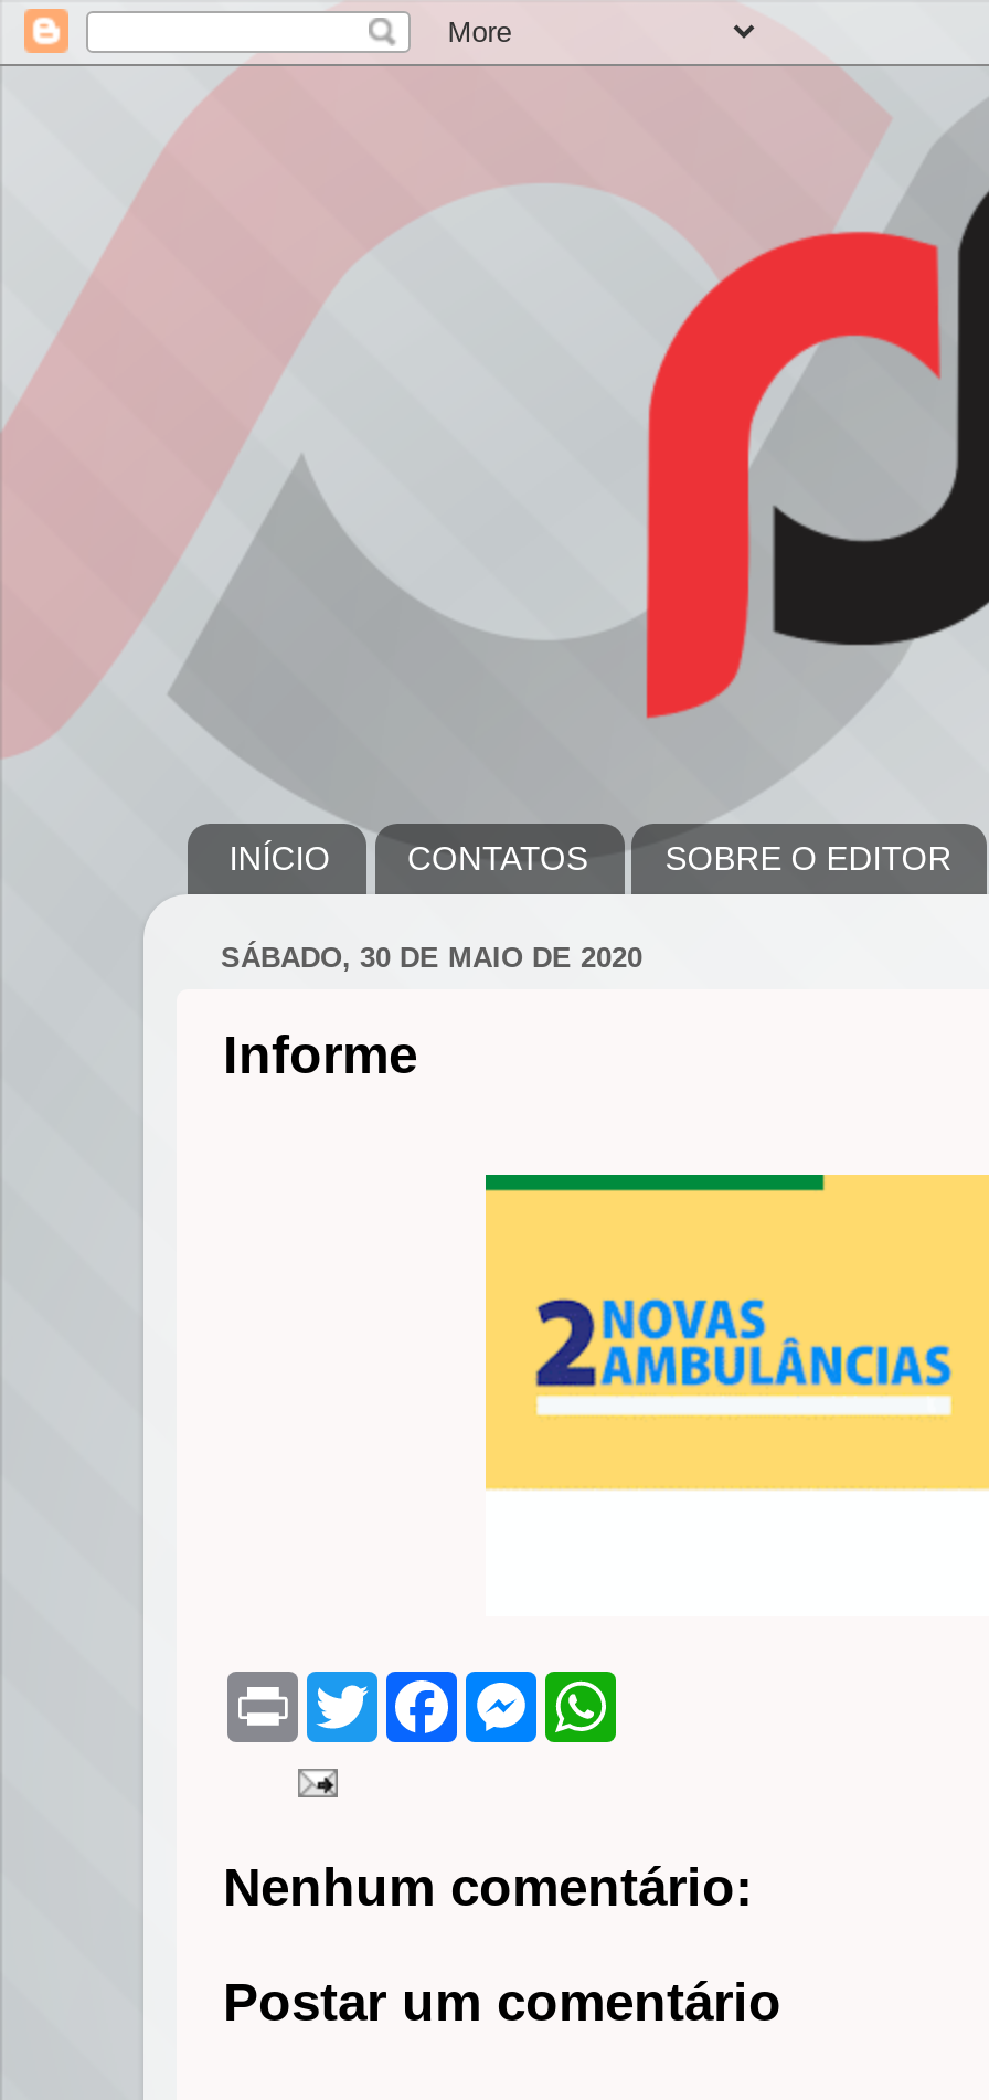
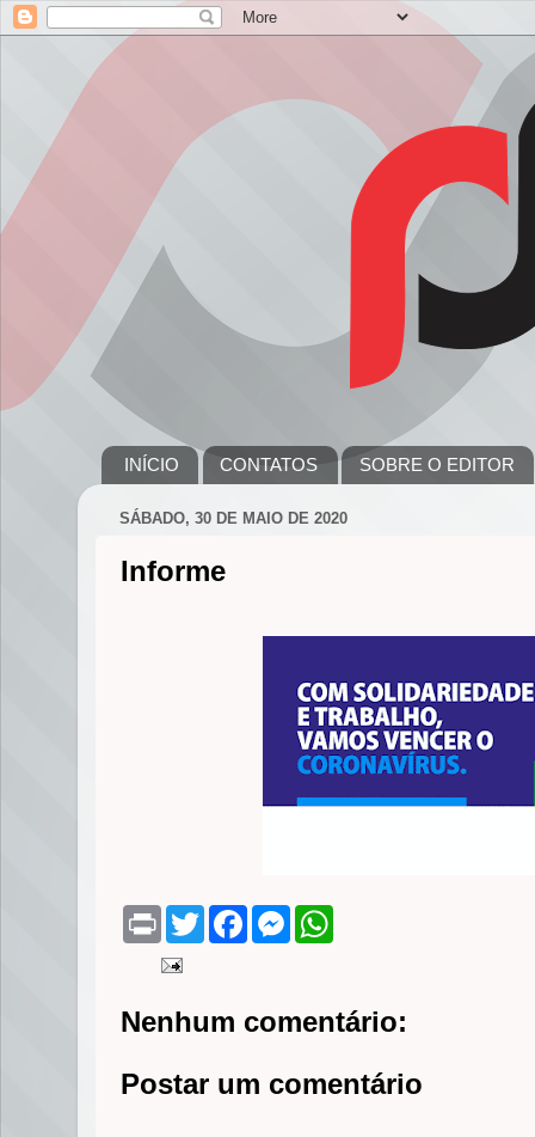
[483,1173,982,1493] [image] -> [262,635,531,808] [image]

